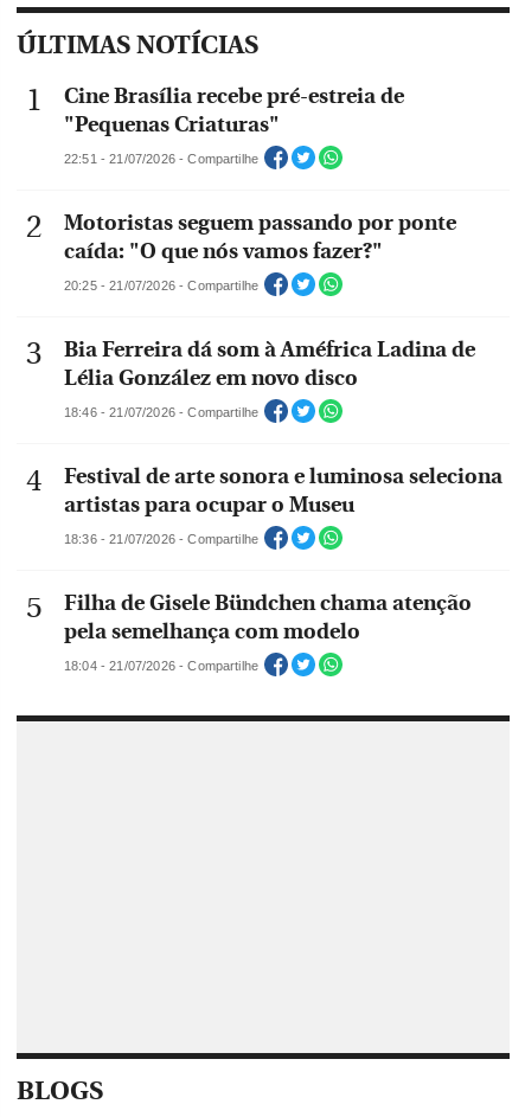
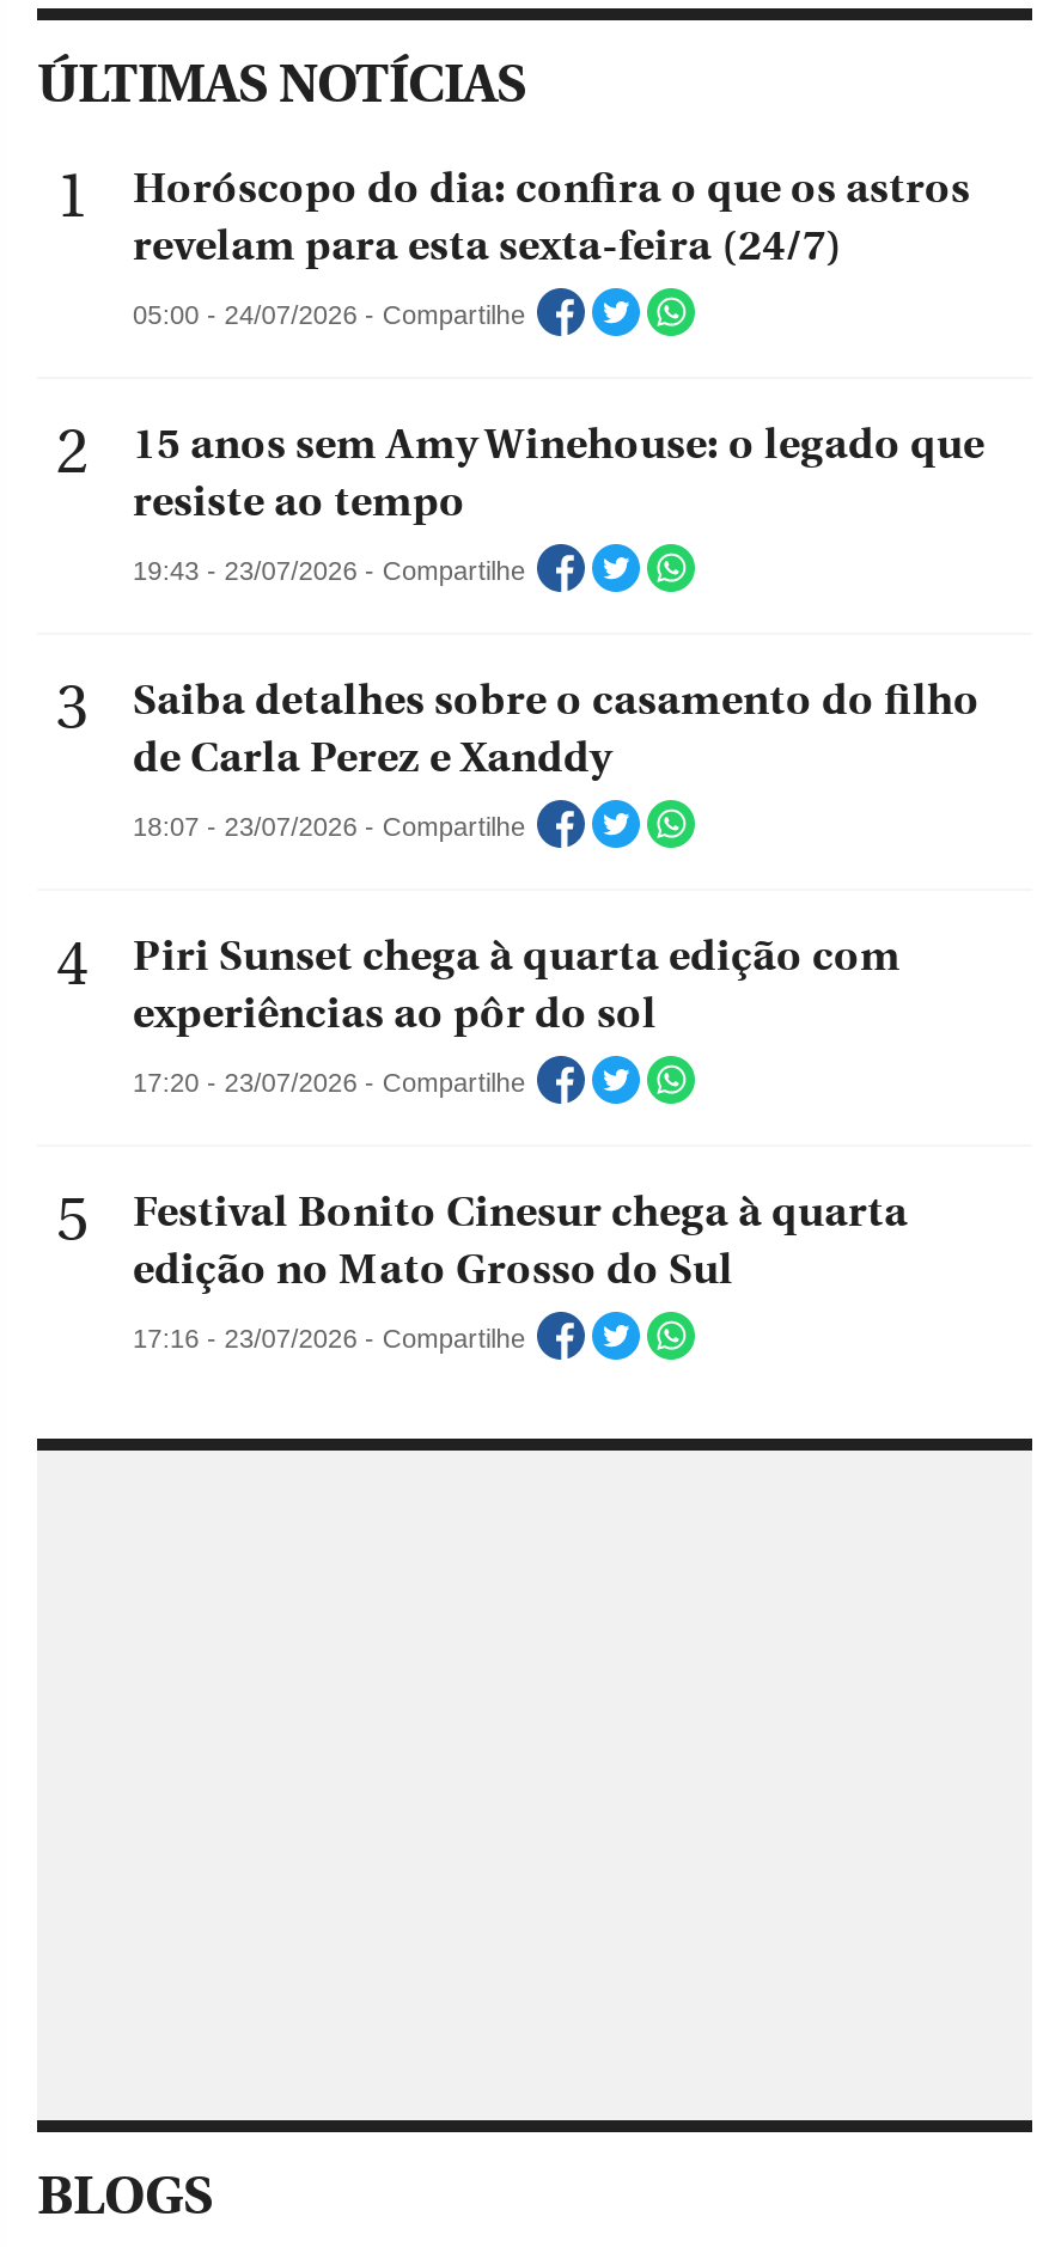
[64,84,404,138] Cine Brasília recebe pré-estreia de | "Pequenas Criaturas" -> [133,165,970,272] Horóscopo do dia: confira o que os astros | revelam para esta sexta-feira (24/7)
[64,151,258,166] 22:51 - 21/07/2026 - Compartilhe -> [133,300,525,328] 05:00 - 24/07/2026 - Compartilhe
[64,211,456,265] Motoristas seguem passando por ponte | caída: "O que nós vamos fazer?" -> [133,420,984,528] 15 anos sem Amy Winehouse: o legado que | resiste ao tempo
[64,278,258,292] 20:25 - 21/07/2026 - Compartilhe -> [133,556,525,584] 19:43 - 23/07/2026 - Compartilhe
[64,338,475,391] Bia Ferreira dá som à Améfrica Ladina de | Lélia González em novo disco -> [133,676,980,784] Saiba detalhes sobre o casamento do filho | de Carla Perez e Xanddy
[64,405,258,419] 18:46 - 21/07/2026 - Compartilhe -> [133,812,525,840] 18:07 - 23/07/2026 - Compartilhe
[64,465,502,518] Festival de arte sonora e luminosa seleciona | artistas para ocupar o Museu -> [133,932,901,1040] Piri Sunset chega à quarta edição com | experiências ao pôr do sol
[64,532,258,546] 18:36 - 21/07/2026 - Compartilhe -> [133,1067,525,1096] 17:20 - 23/07/2026 - Compartilhe
[64,591,472,645] Filha de Gisele Bündchen chama atenção | pela semelhança com modelo -> [133,1188,908,1296] Festival Bonito Cinesur chega à quarta | edição no Mato Grosso do Sul
[64,658,258,673] 18:04 - 21/07/2026 - Compartilhe -> [133,1323,525,1352] 17:16 - 23/07/2026 - Compartilhe

